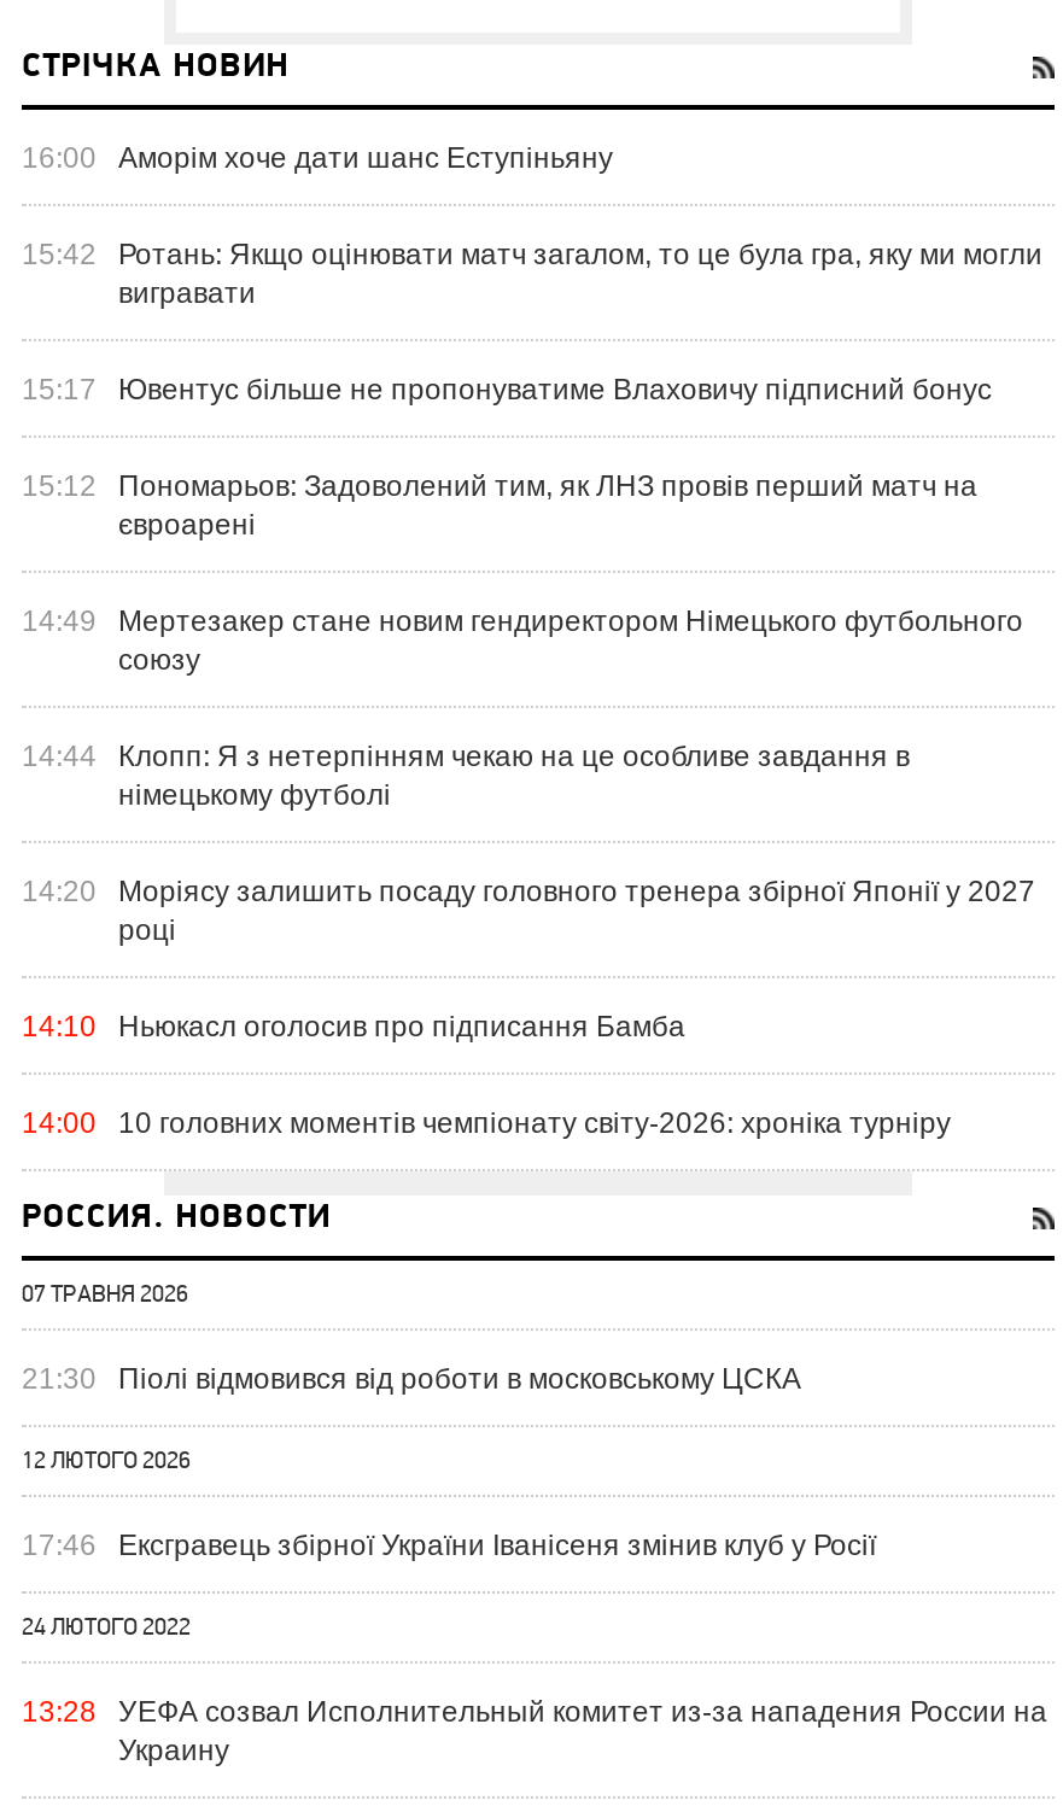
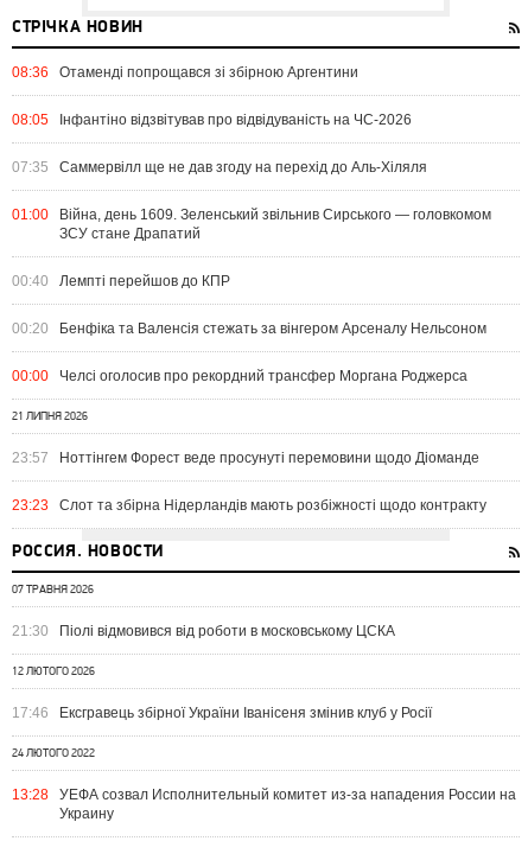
[22,141,1042,1140] 16:00 | Аморім хоче дати шанс Еступіньяну | 15:42 | Ротань: Якщо оцінювати матч загалом, то це була гра, яку ми могли | вигравати | 15:17 | Ювентус більше не пропонуватиме Влаховичу підписний бонус | 15:12 | Пономарьов: Задоволений тим, як ЛНЗ провів перший матч на | євроарені | 14:49 | Мертезакер стане новим гендиректором Німецького футбольного | союзу | 14:44 | Клопп: Я з нетерпінням чекаю на це особливе завдання в | німецькому футболі | 14:20 | Моріясу залишить посаду головного тренера збірної Японії у 2027 | році | 14:10 | Ньюкасл оголосив про підписання Бамба | 14:00 | 10 головних моментів чемпіонату світу-2026: хроніка турніру -> [12,64,491,514] 08:36 | Отаменді попрощався зі збірною Аргентини | 08:05 | Інфантіно відзвітував про відвідуваність на ЧС-2026 | 07:35 | Саммервілл ще не дав згоду на перехід до Аль-Хіляля | 01:00 | Війна, день 1609. Зеленський звільнив Сирського — головкомом | ЗСУ стане Драпатий | 00:40 | Лемпті перейшов до КПР | 00:20 | Бенфіка та Валенсія стежать за вінгером Арсеналу Нельсоном | 00:00 | Челсі оголосив про рекордний трансфер Моргана Роджерса | 21 ЛИПНЯ 2026 | 23:57 | Ноттінгем Форест веде просунуті перемовини щодо Діоманде | 23:23 | Слот та збірна Нідерландів мають розбіжності щодо контракту

